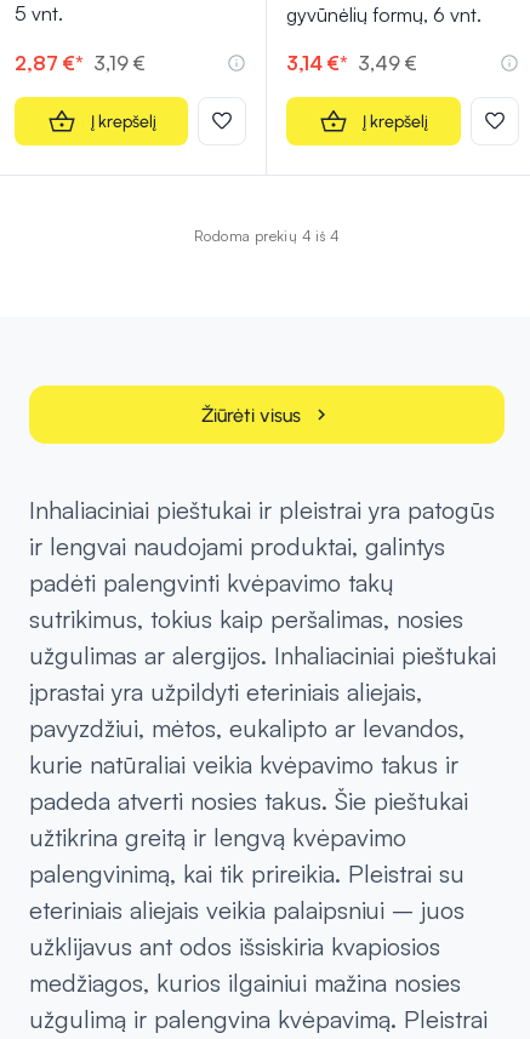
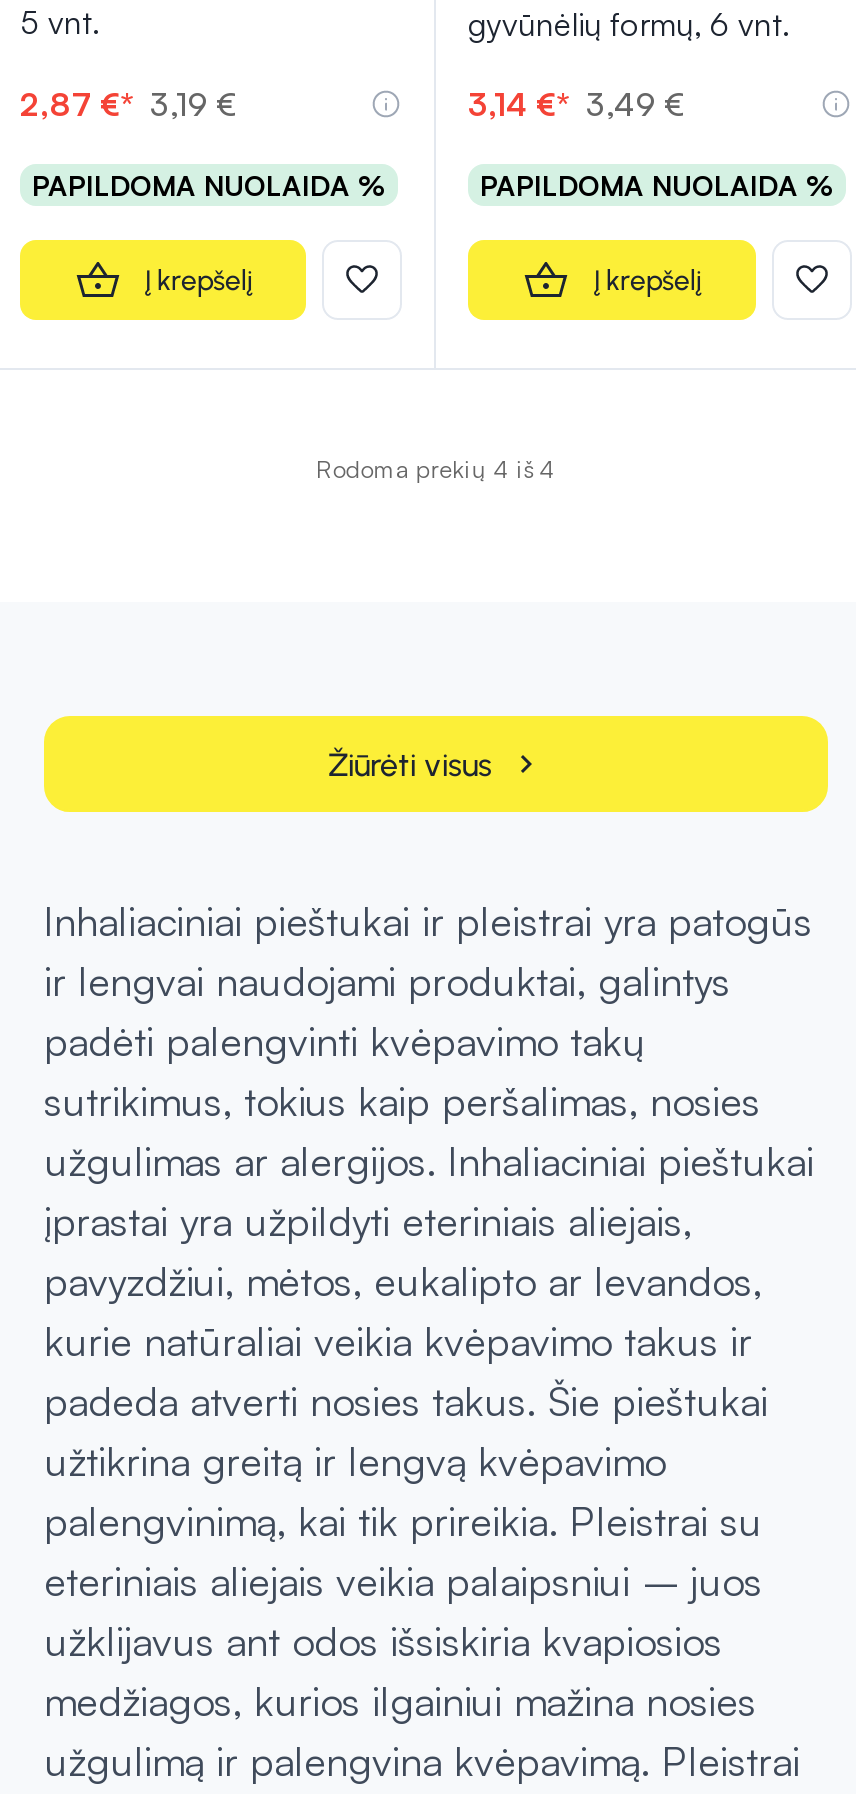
none -> [32,168,386,202] PAPILDOMA NUOLAIDA %
none -> [480,168,834,202] PAPILDOMA NUOLAIDA %

